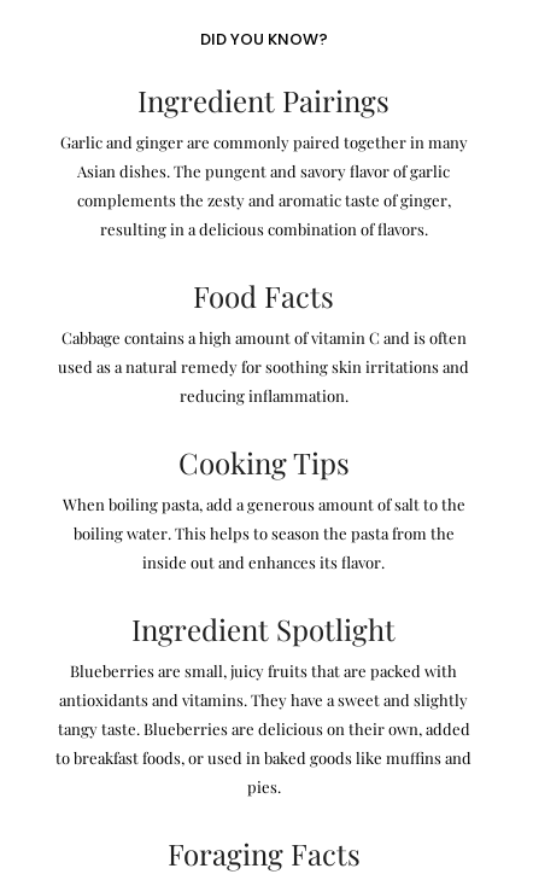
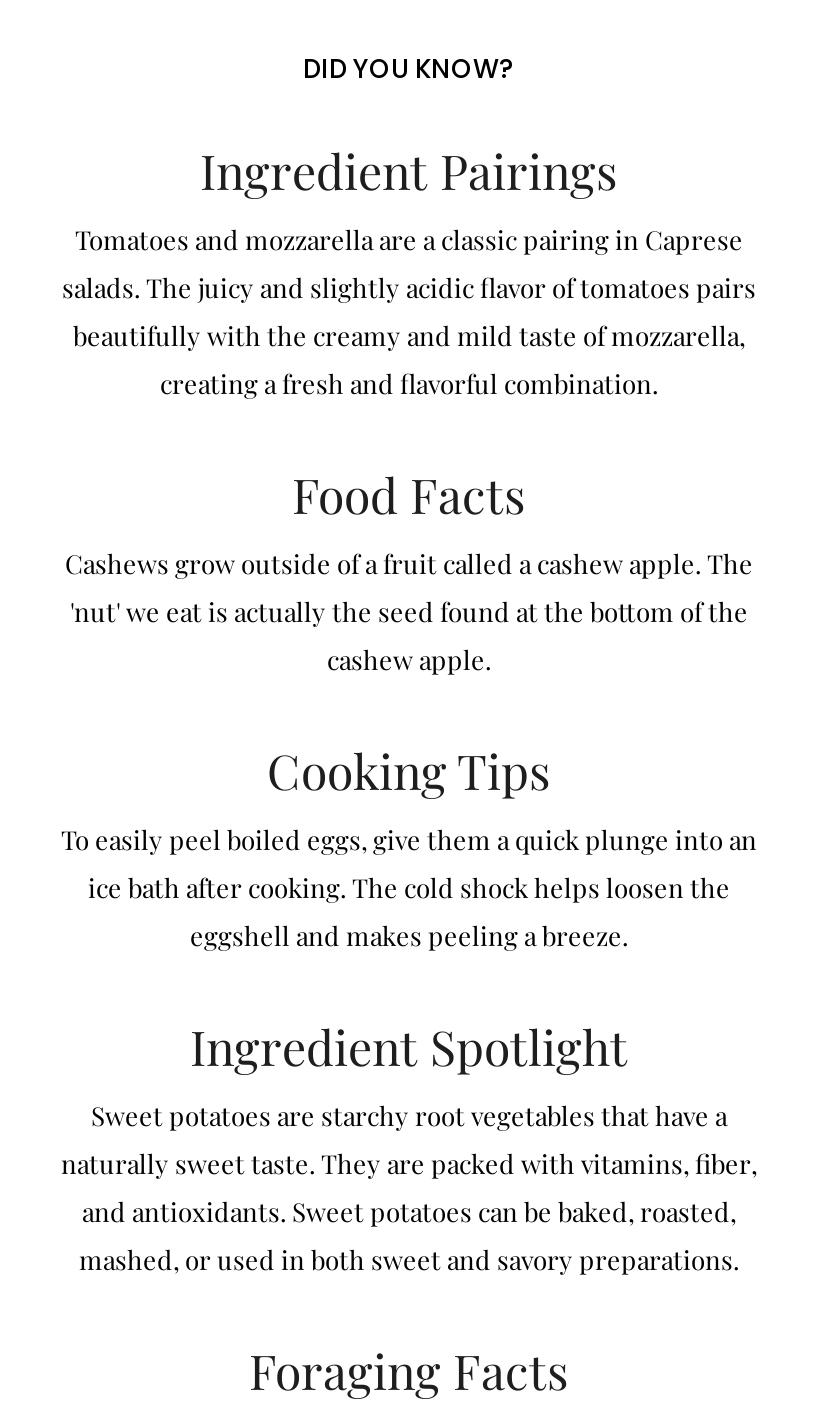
[60,132,468,239] Garlic and ginger are commonly paired together in many | Asian dishes. The pungent and savory flavor of garlic | complements the zesty and aromatic taste of ginger, | resulting in a delicious combination of flavors. -> [62,222,756,400] Tomatoes and mozzarella are a classic pairing in Caprese | salads. The juicy and slightly acidic flavor of tomatoes pairs | beautifully with the creamy and mild taste of mozzarella, | creating a fresh and flavorful combination.
[58,327,470,406] Cabbage contains a high amount of vitamin C and is often | used as a natural remedy for soothing skin irritations and | reducing inflammation. -> [65,546,753,676] Cashews grow outside of a fruit called a cashew apple. The | 'nut' we eat is actually the seed found at the bottom of the | cashew apple.
[63,494,465,572] When boiling pasta, add a generous amount of salt to the | boiling water. This helps to season the pasta from the | inside out and enhances its flavor. -> [61,822,757,952] To easily peel boiled eggs, give them a quick plunge into an | ice bath after cooking. The cold shock helps loosen the | eggshell and makes peeling a breeze.
[56,660,472,797] Blueberries are small, juicy fruits that are packed with | antioxidants and vitamins. They have a sweet and slightly | tangy taste. Blueberries are delicious on their own, added | to breakfast foods, or used in baked goods like muffins and | pies. -> [61,1098,757,1276] Sweet potatoes are starchy root vegetables that have a | naturally sweet taste. They are packed with vitamins, fiber, | and antioxidants. Sweet potatoes can be baked, roasted, | mashed, or used in both sweet and savory preparations.

